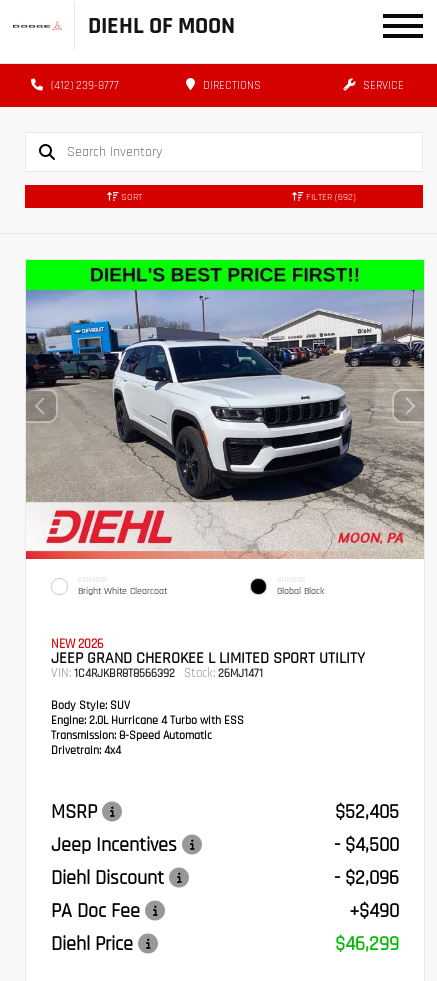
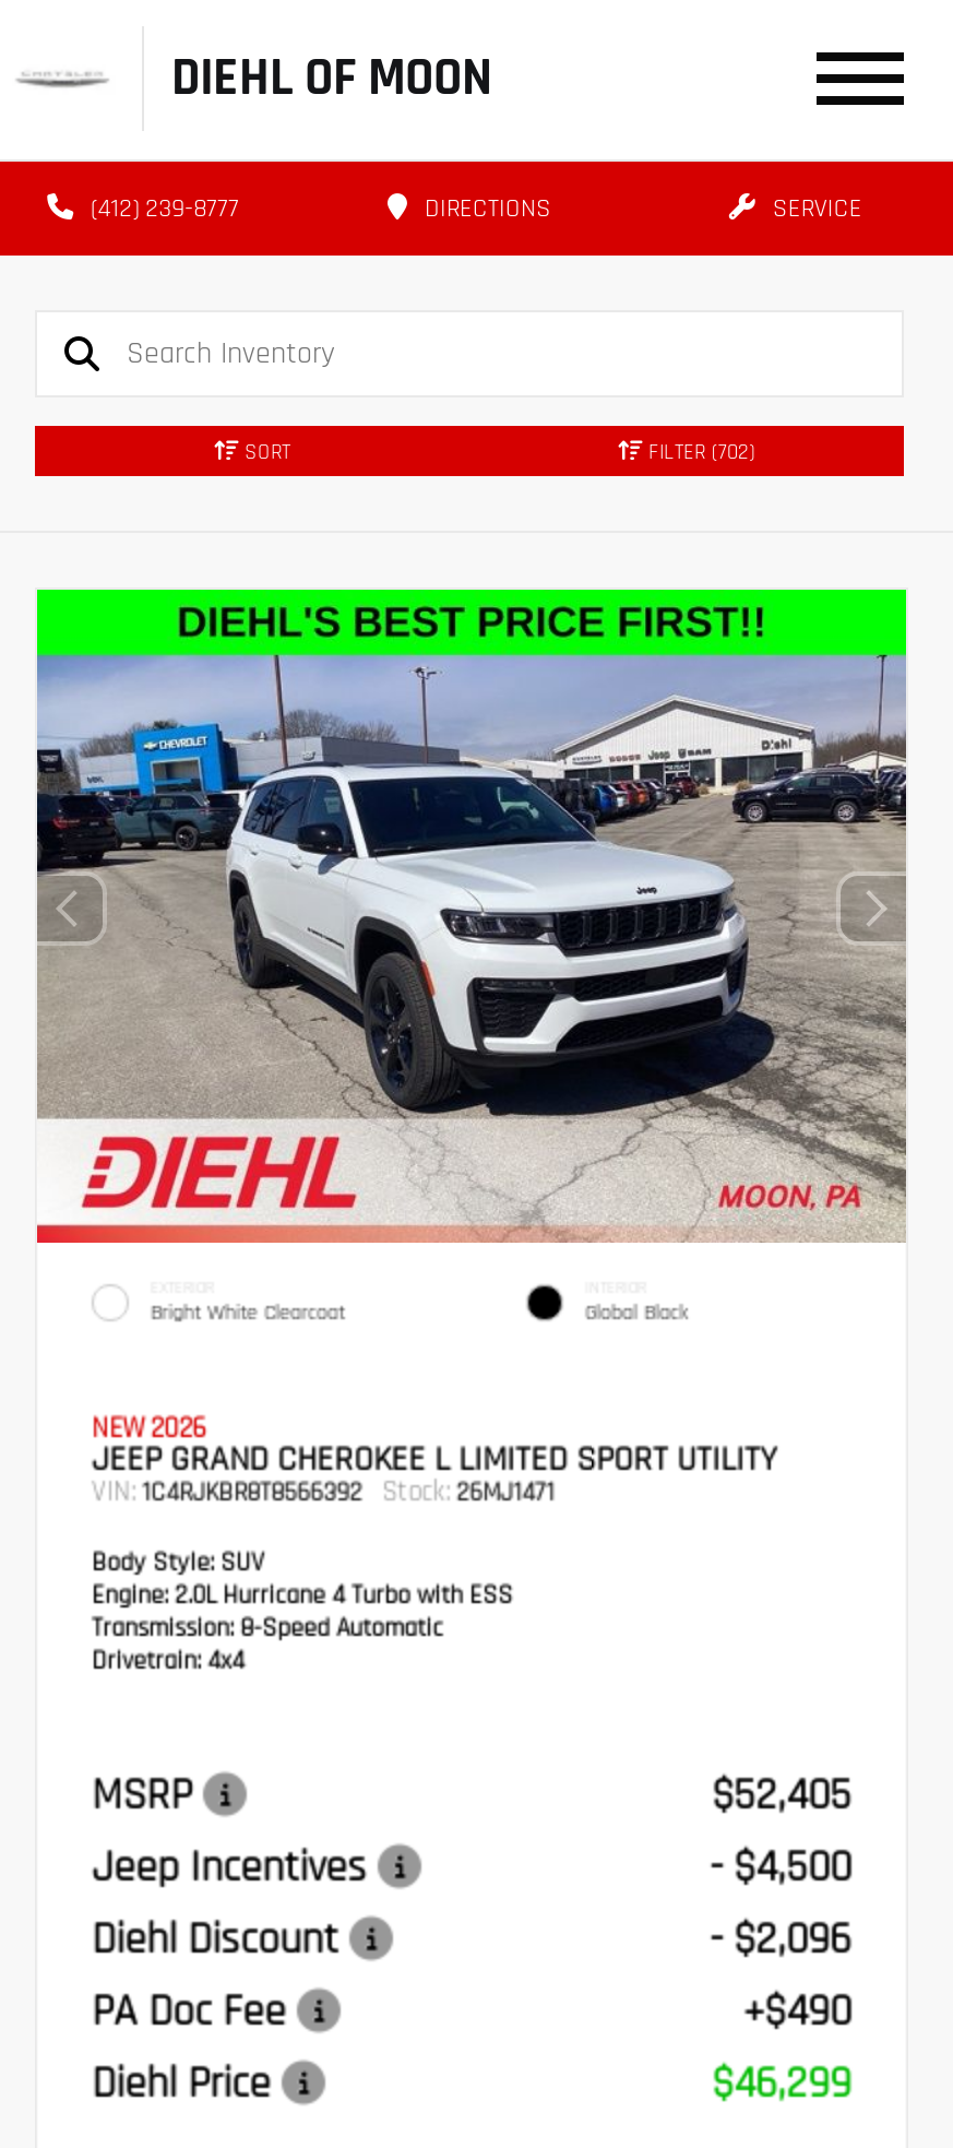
[302,191,355,203] FILTER (692) -> [642,439,755,465] FILTER (702)

